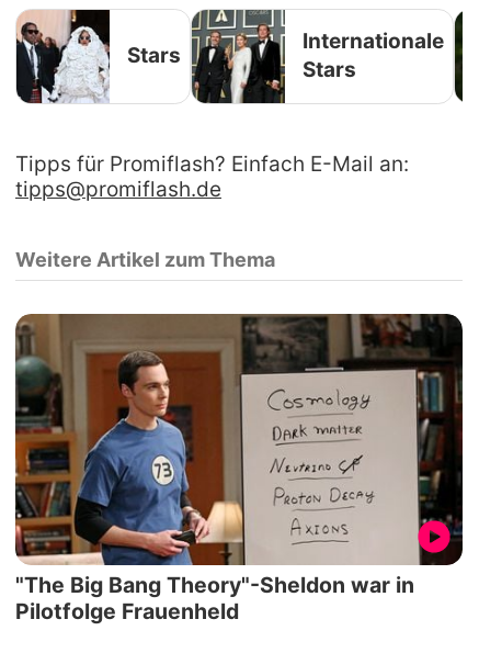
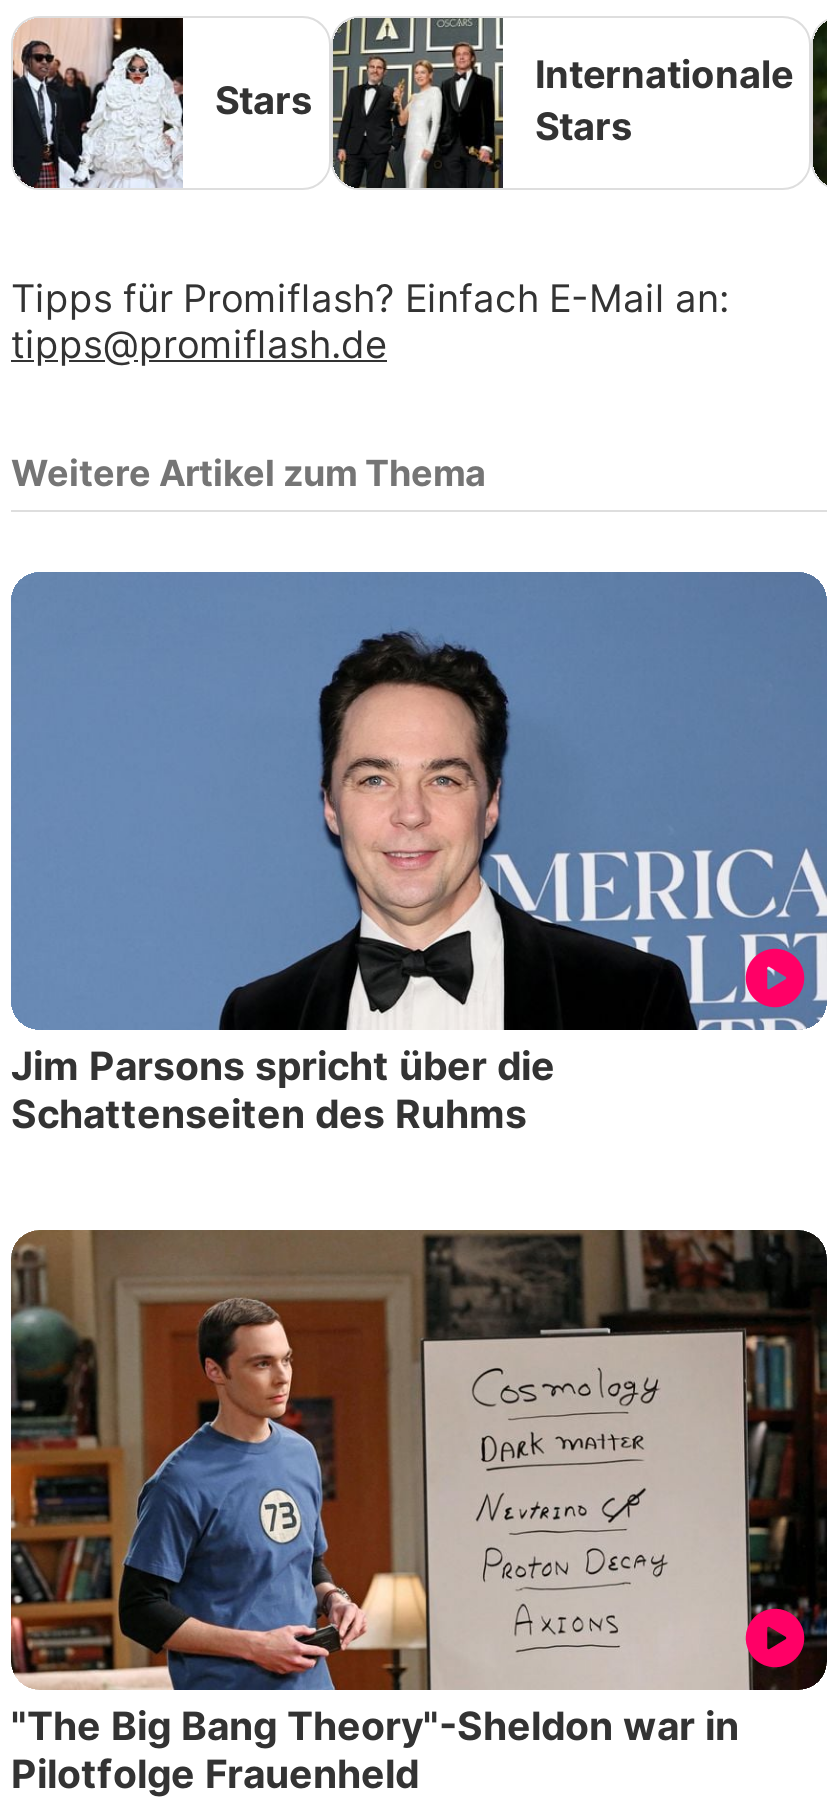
none -> [9,570,829,1138] [image] | Jim Parsons spricht über die | Schattenseiten des Ruhms

